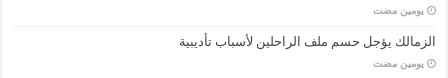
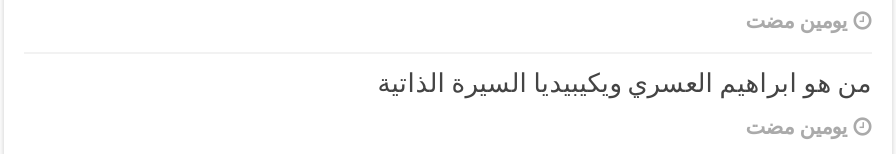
[179,34,436,49] الزمالك يؤجل حسم ملف الراحلين لأسباب تأديبية -> [378,67,872,97] من هو ابراهيم العسري ويكيبيديا السيرة الذاتية

